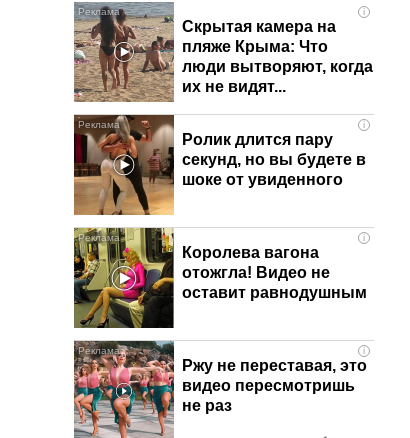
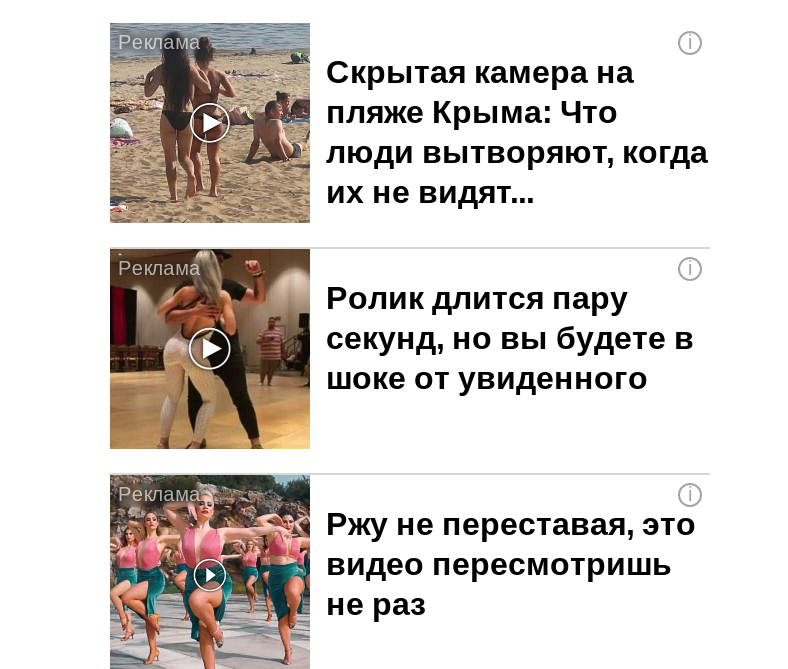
[73,227,367,329] [image] | Королева вагона | отожгла! Видео не | оставит равнодушным -> none

